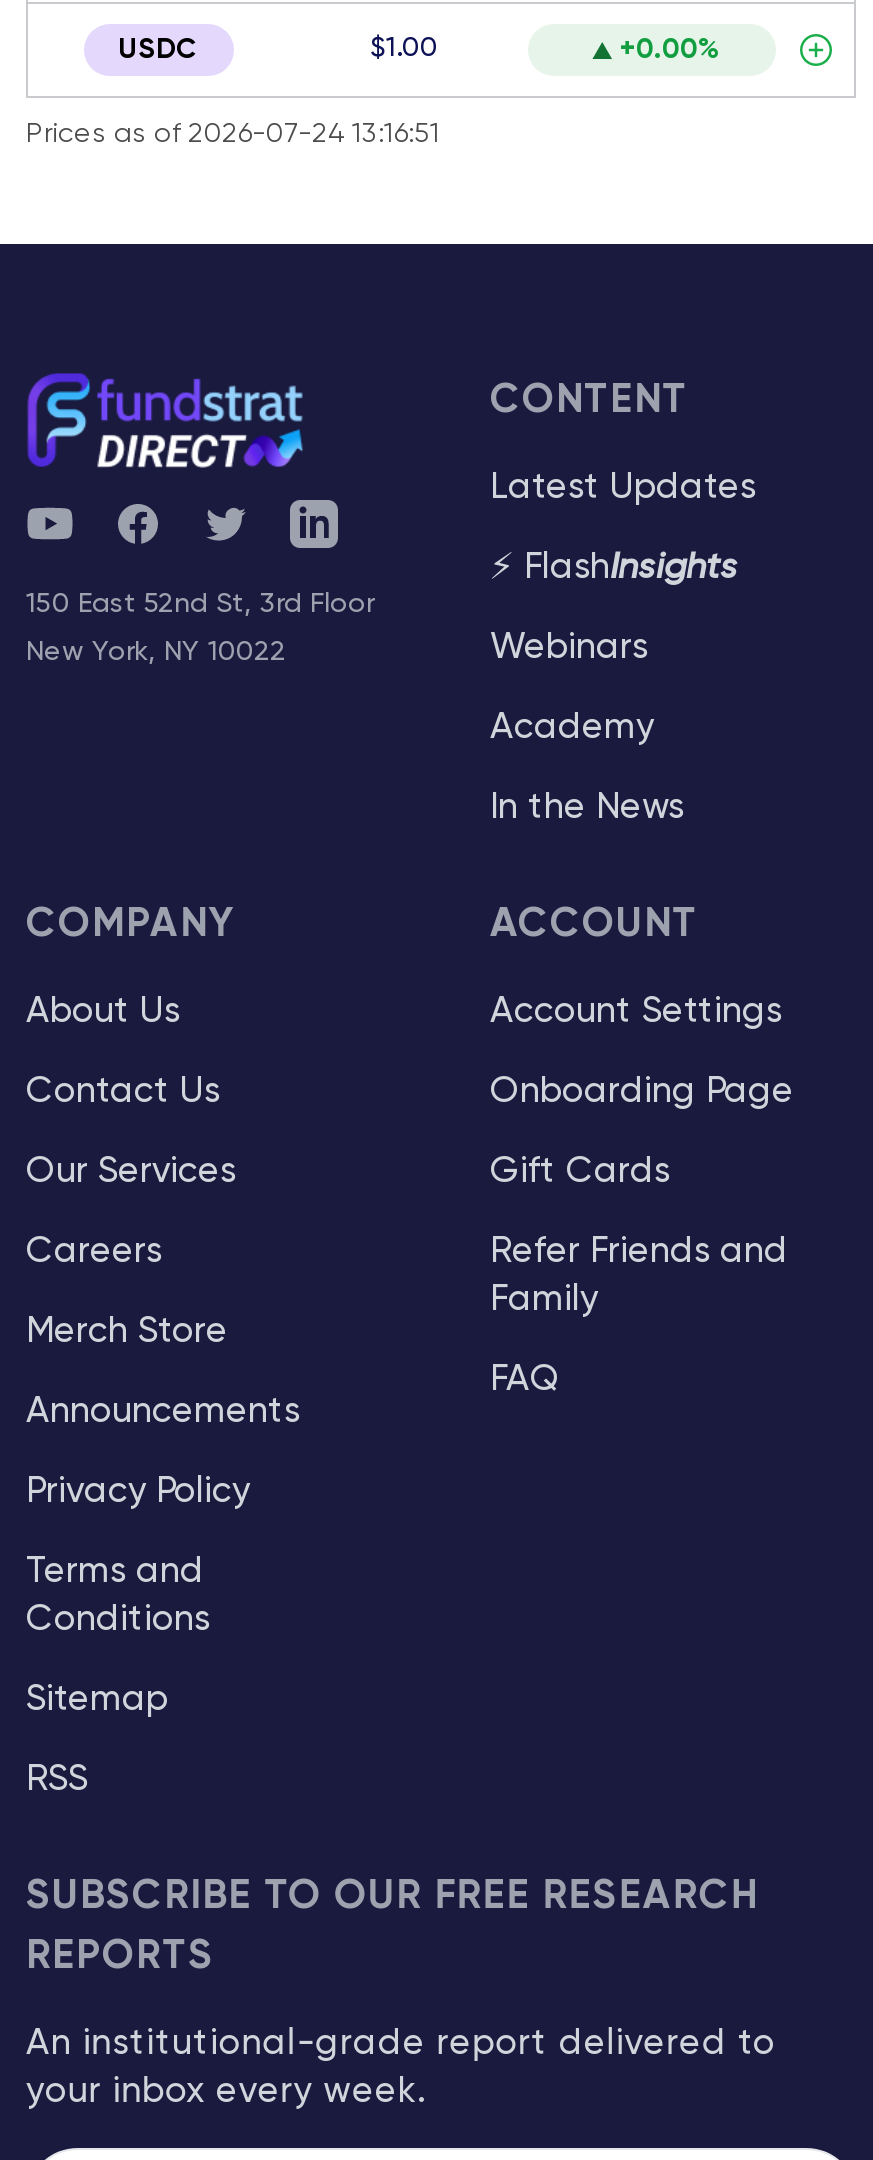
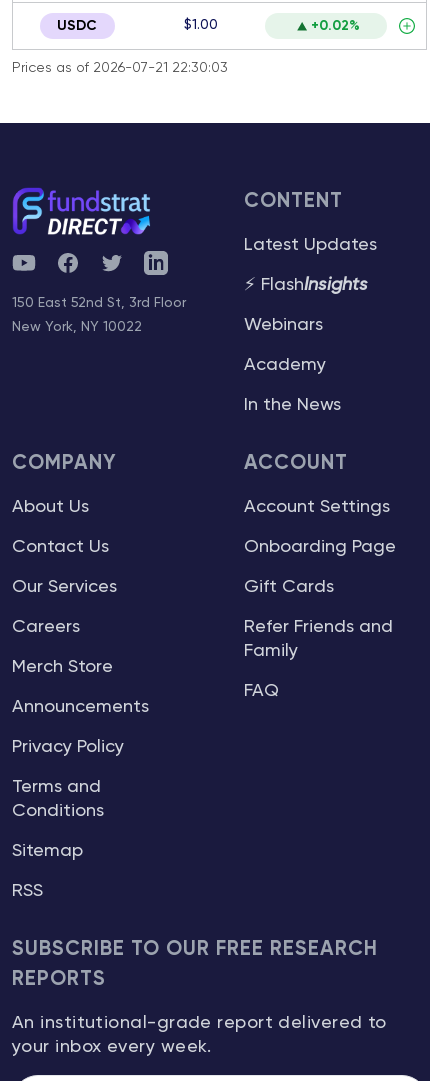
[620,36,720,64] +0.00% -> [310,19,359,33] +0.02%
[26,120,440,148] Prices as of 2026-07-24 13:16:51 -> [12,61,228,75] Prices as of 2026-07-21 22:30:03

